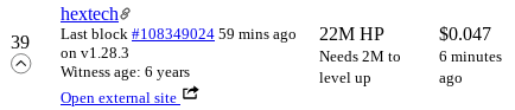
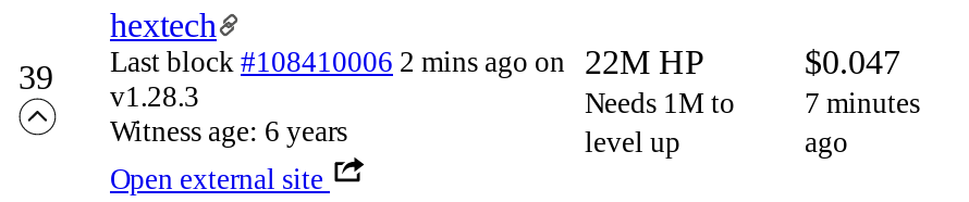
[61,25,297,62] Last block #108349024 59 mins ago | on v1.28.3 -> [110,46,565,114] Last block #108410006 2 mins ago on | v1.28.3
[319,48,401,65] Needs 2M to -> [585,88,735,120] Needs 1M to
[439,48,502,65] 6 minutes -> [805,88,920,120] 7 minutes

